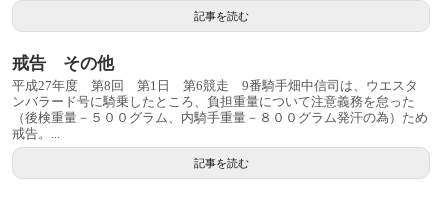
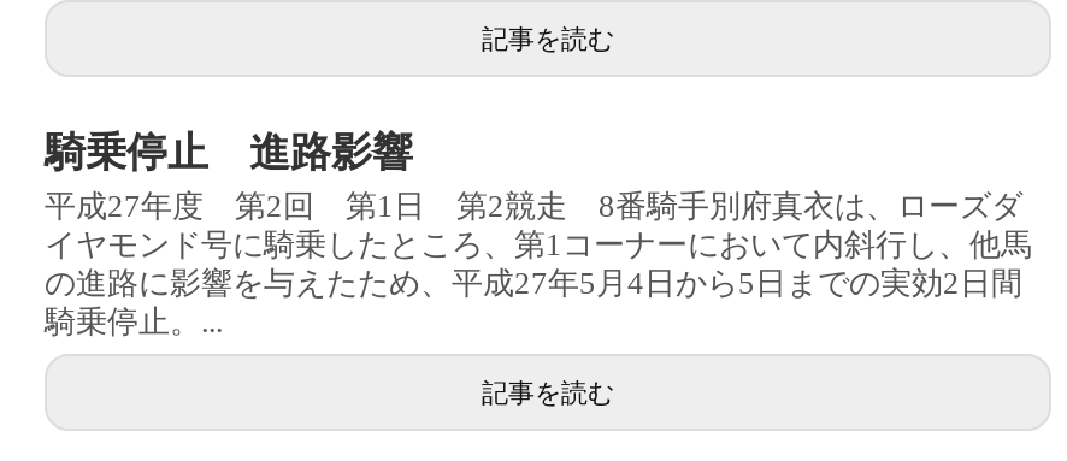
[12,54,428,141] 戒告 その他 | 平成27年度 第8回 第1日 第6競走 9番騎手畑中信司は、ウエスタ | ンバラード号に騎乗したところ、負担重量について注意義務を怠った | （後検重量－５００グラム、内騎手重量－８００グラム発汗の為）ため | 戒告。... -> [45,130,1032,339] 騎乗停止 進路影響 | 平成27年度 第2回 第1日 第2競走 8番騎手別府真衣は、ローズダ | イヤモンド号に騎乗したところ、第1コーナーにおいて内斜行し、他馬 | の進路に影響を与えたため、平成27年5月4日から5日までの実効2日間 | 騎乗停止。...

